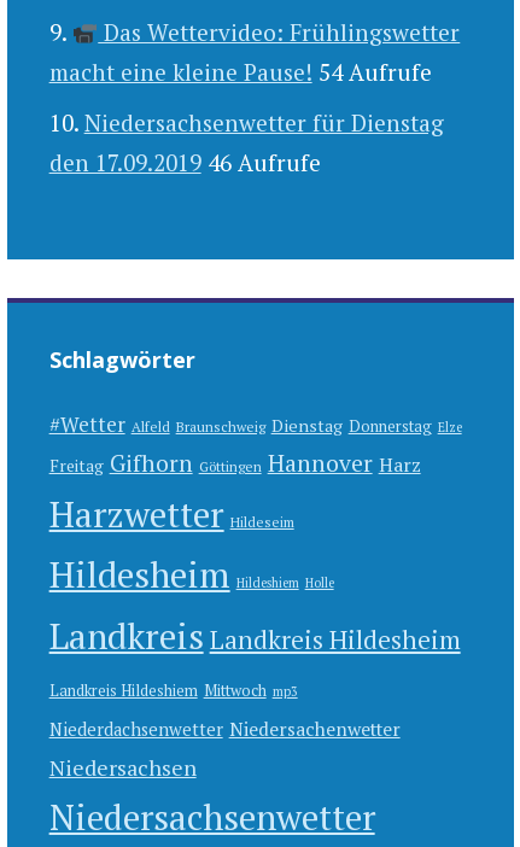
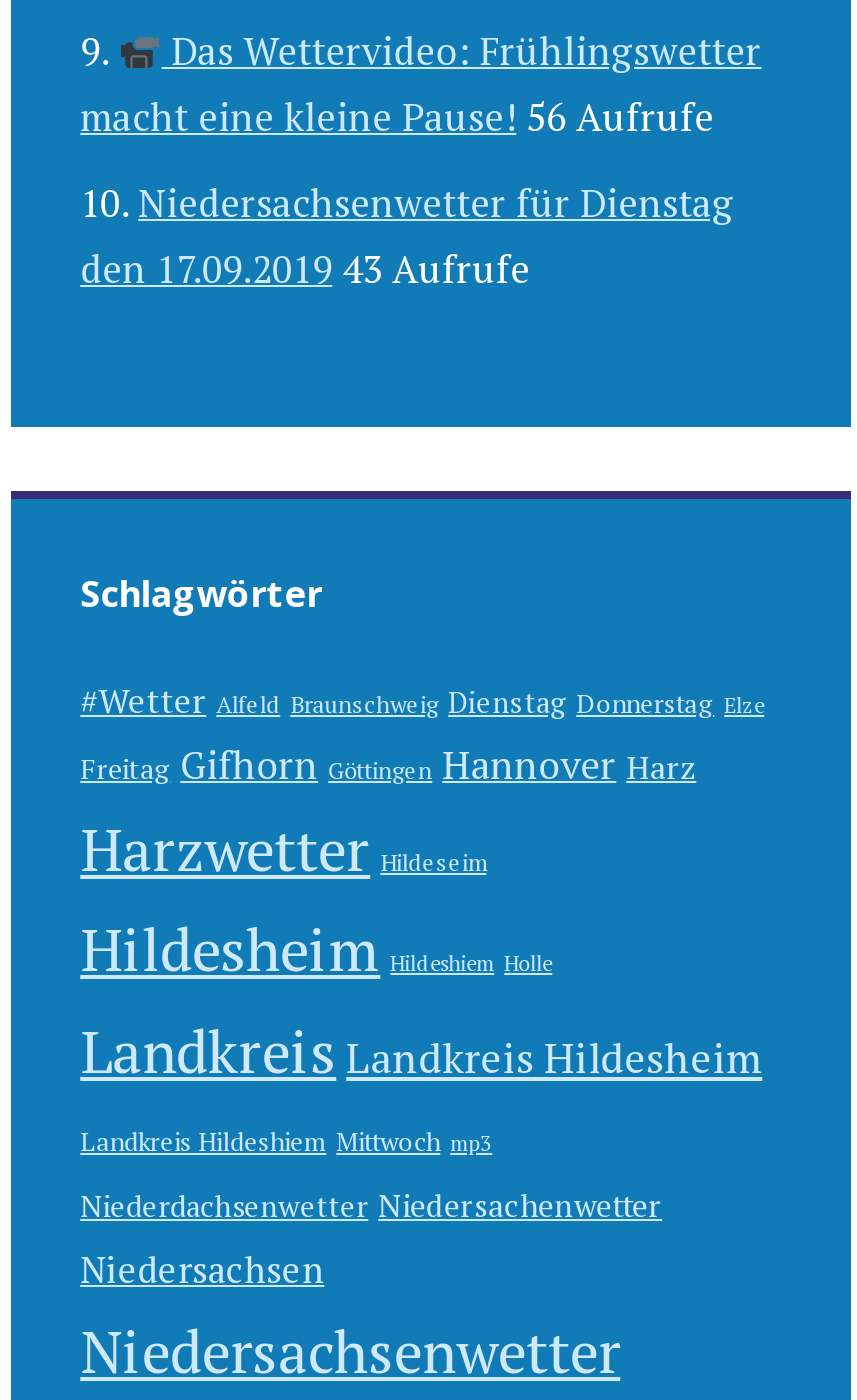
[49,56,431,87] macht eine kleine Pause! 54 Aufrufe -> [80,91,714,141] macht eine kleine Pause! 56 Aufrufe
[49,148,320,178] den 17.09.2019 46 Aufrufe -> [80,242,530,292] den 17.09.2019 43 Aufrufe

